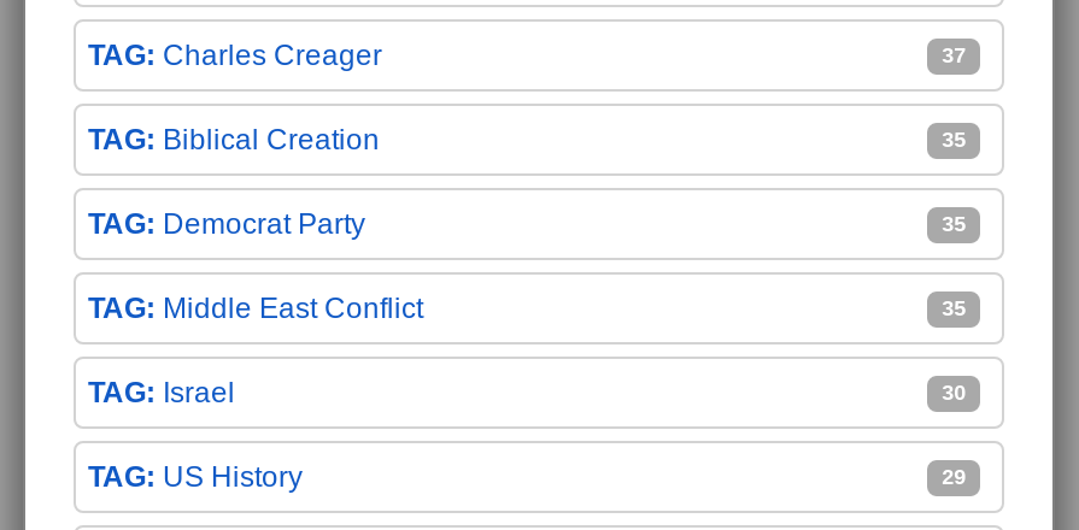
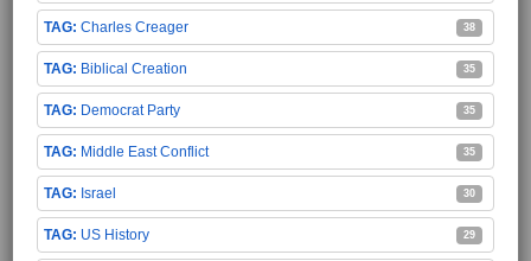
[942,44,966,68] 37 -> [464,22,476,34] 38

